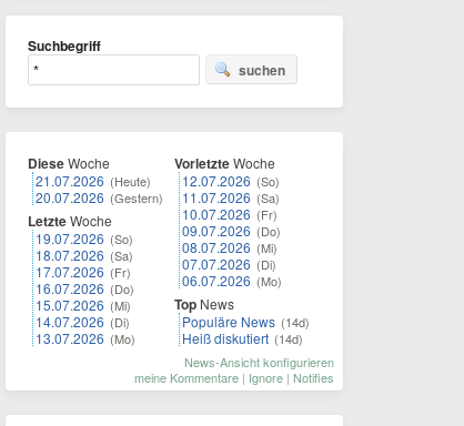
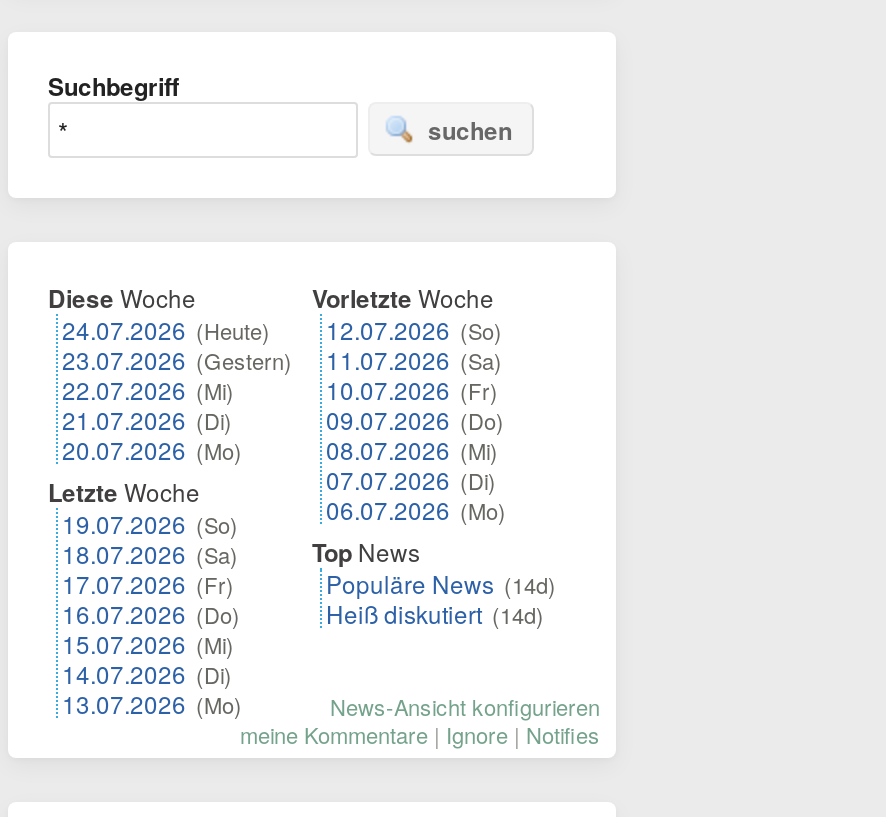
[36,171,163,206] 21.07.2026 (Heute) | 20.07.2026 (Gestern) -> [62,312,292,466] 24.07.2026 (Heute) | 23.07.2026 (Gestern) | 22.07.2026 (Mi) | 21.07.2026 (Di) | 20.07.2026 (Mo)
moved [28,211,135,347] -> [48,474,242,720]: Letzte Woche | 19.07.2026 (So) | 18.07.2026 (Sa) | 17.07.2026 (Fr) | 16.07.2026 (Do) | 15.07.2026 (Mi) | 14.07.2026 (Di) | 13.07.2026 (Mo)

